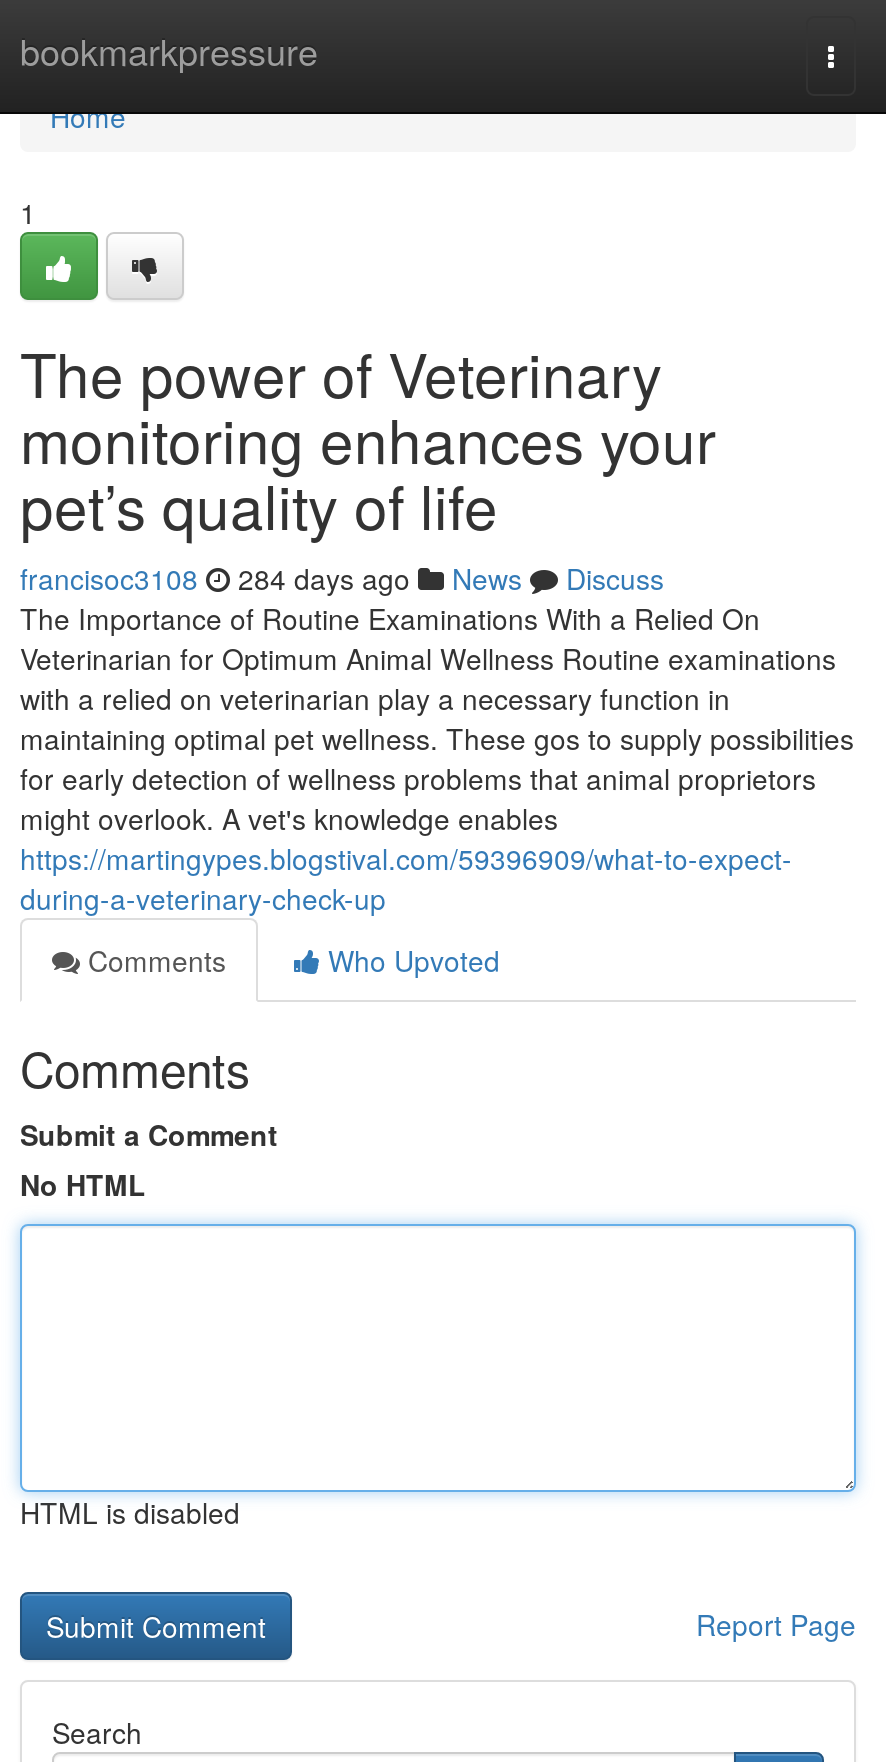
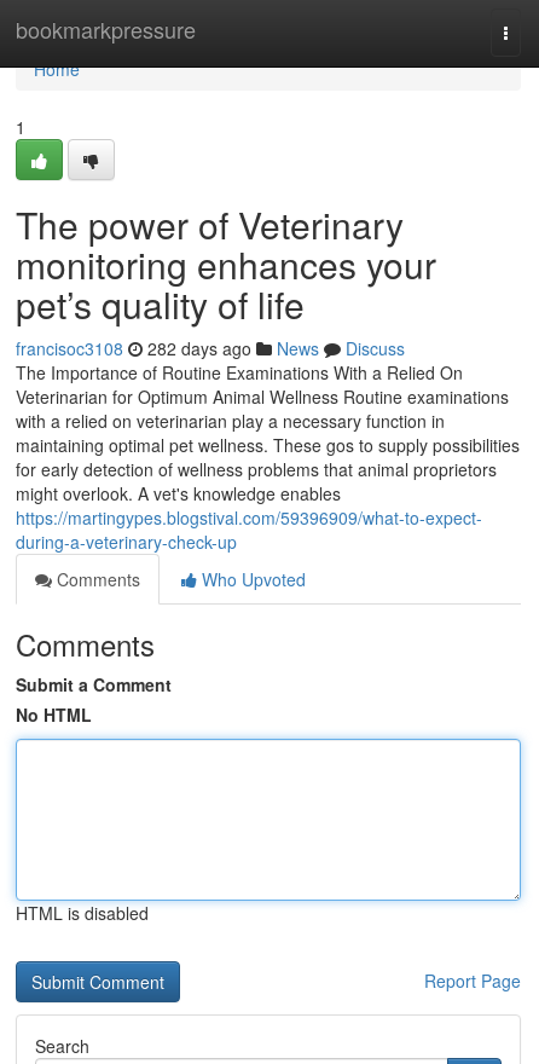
[20,558,664,598] francisoc3108 284 days ago News Discuss -> [16,336,405,360] francisoc3108 282 days ago News Discuss

